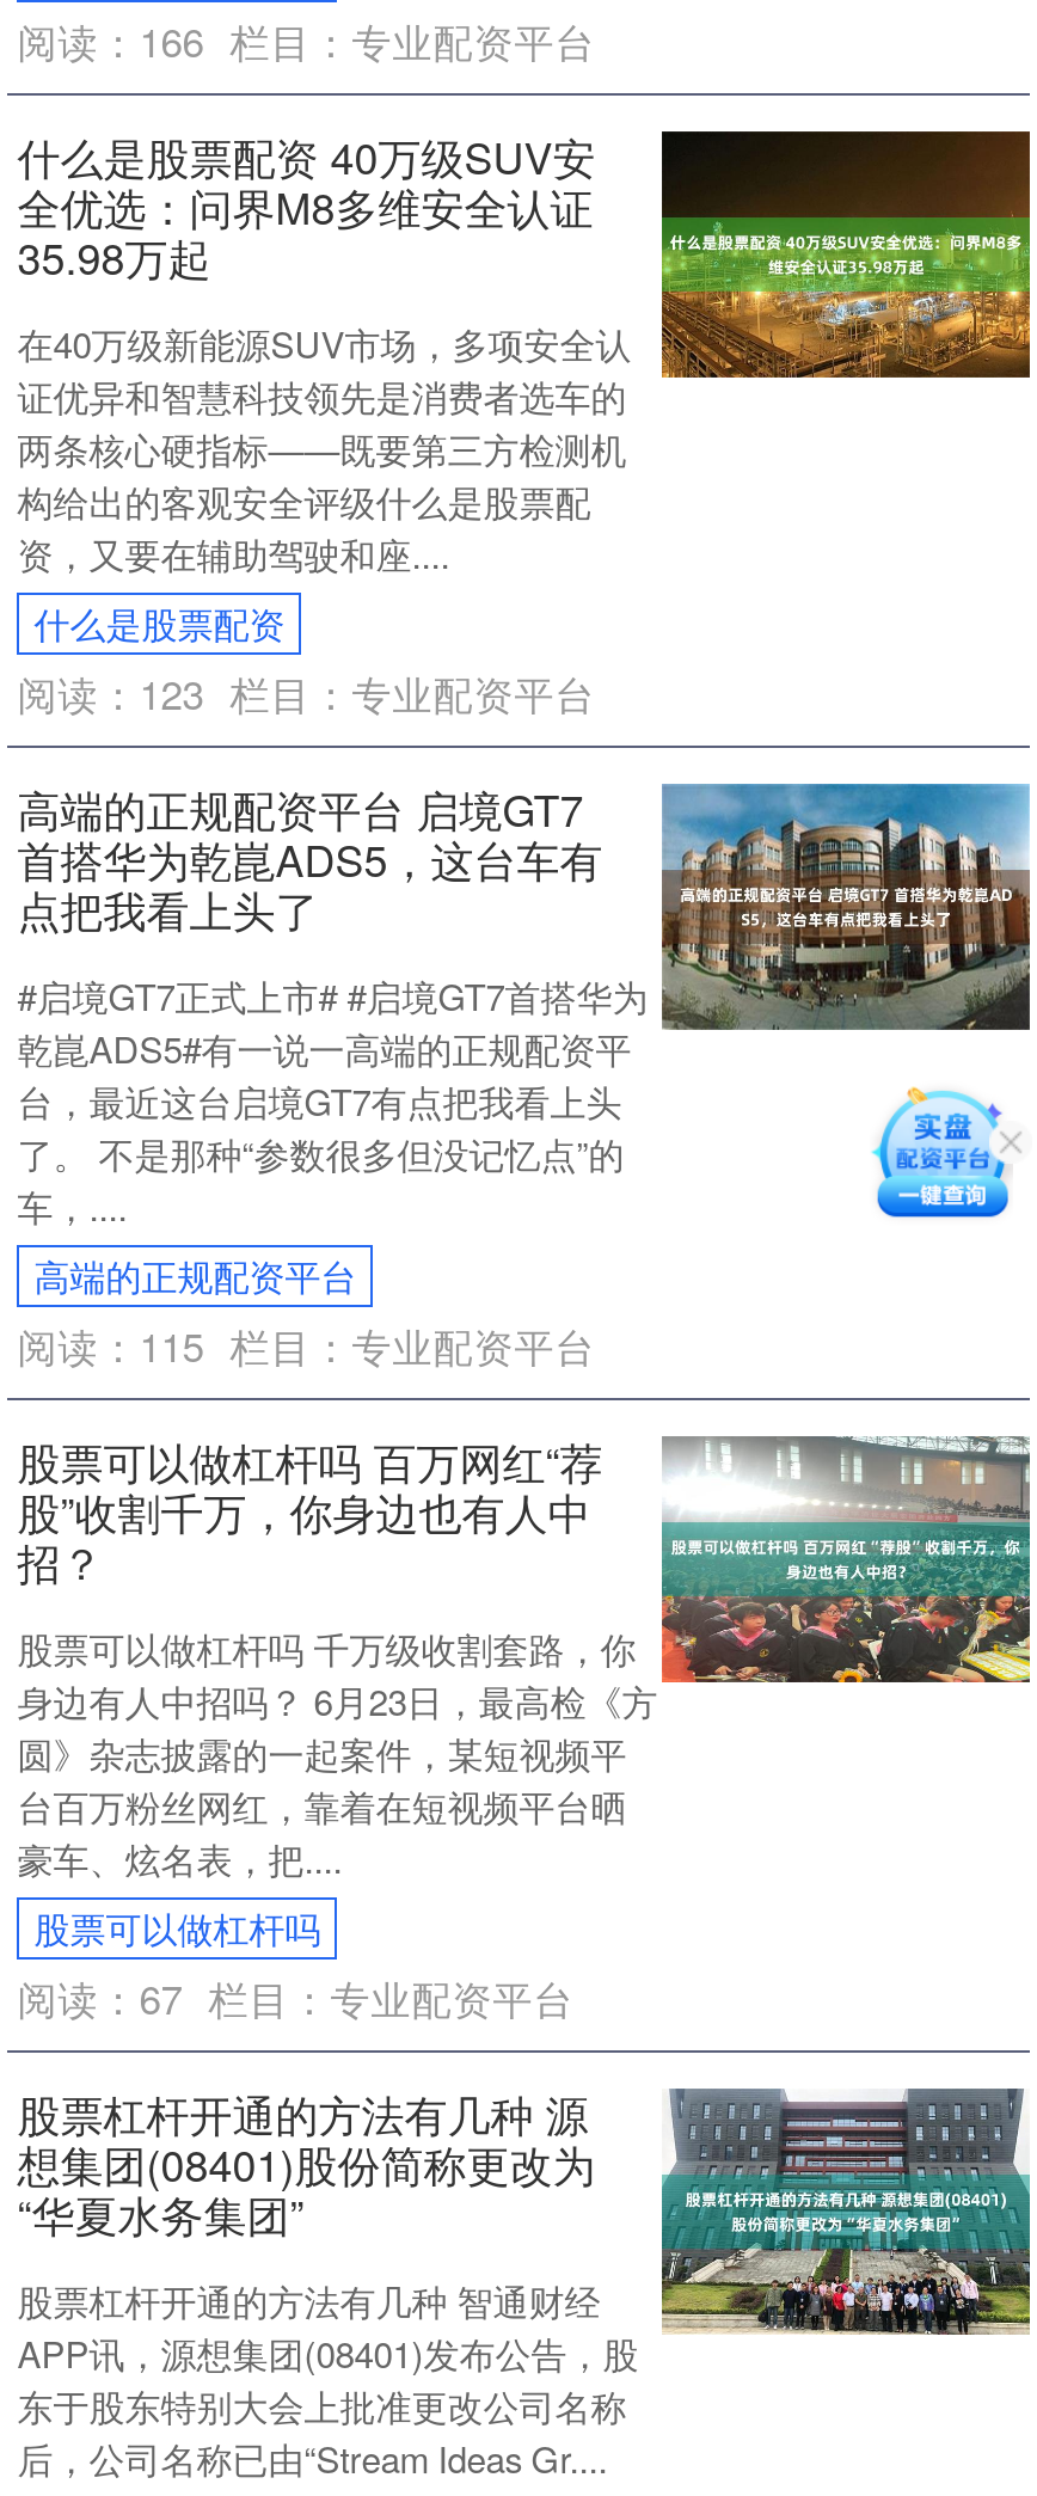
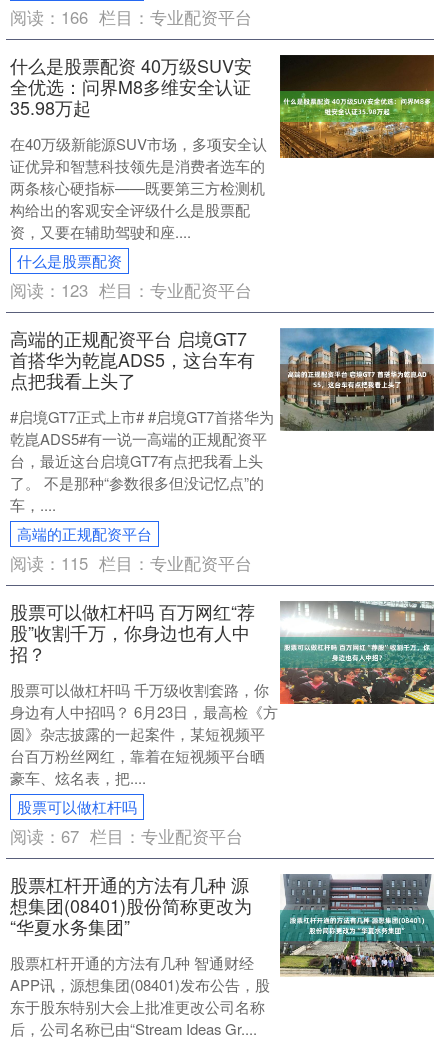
[872,1085,1020,1221] [image] -> none

